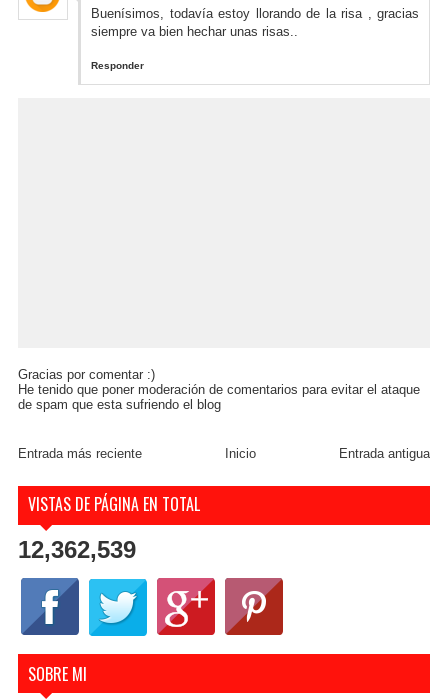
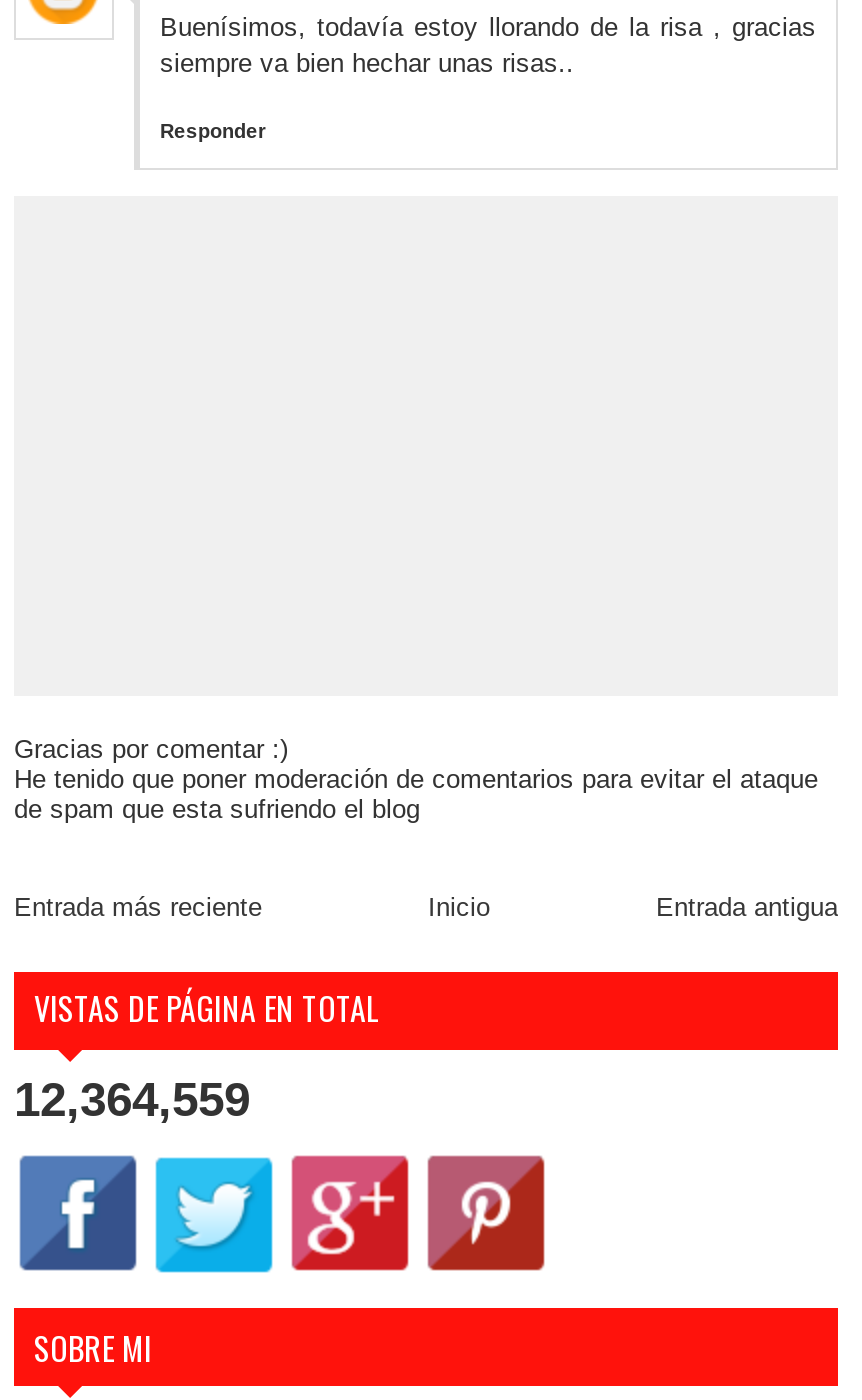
[18,536,136,563] 12,362,539 -> [14,1071,250,1125] 12,364,559

